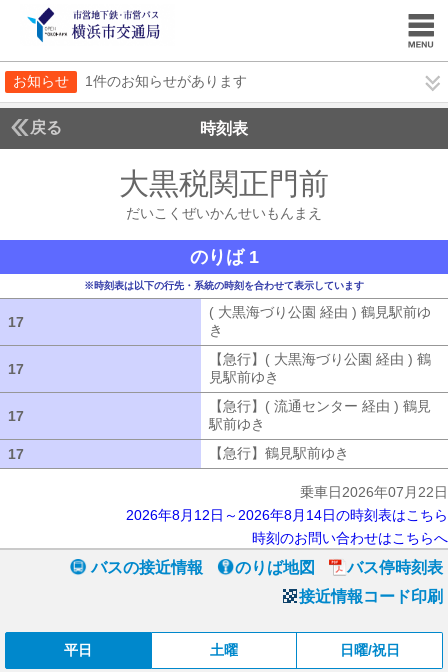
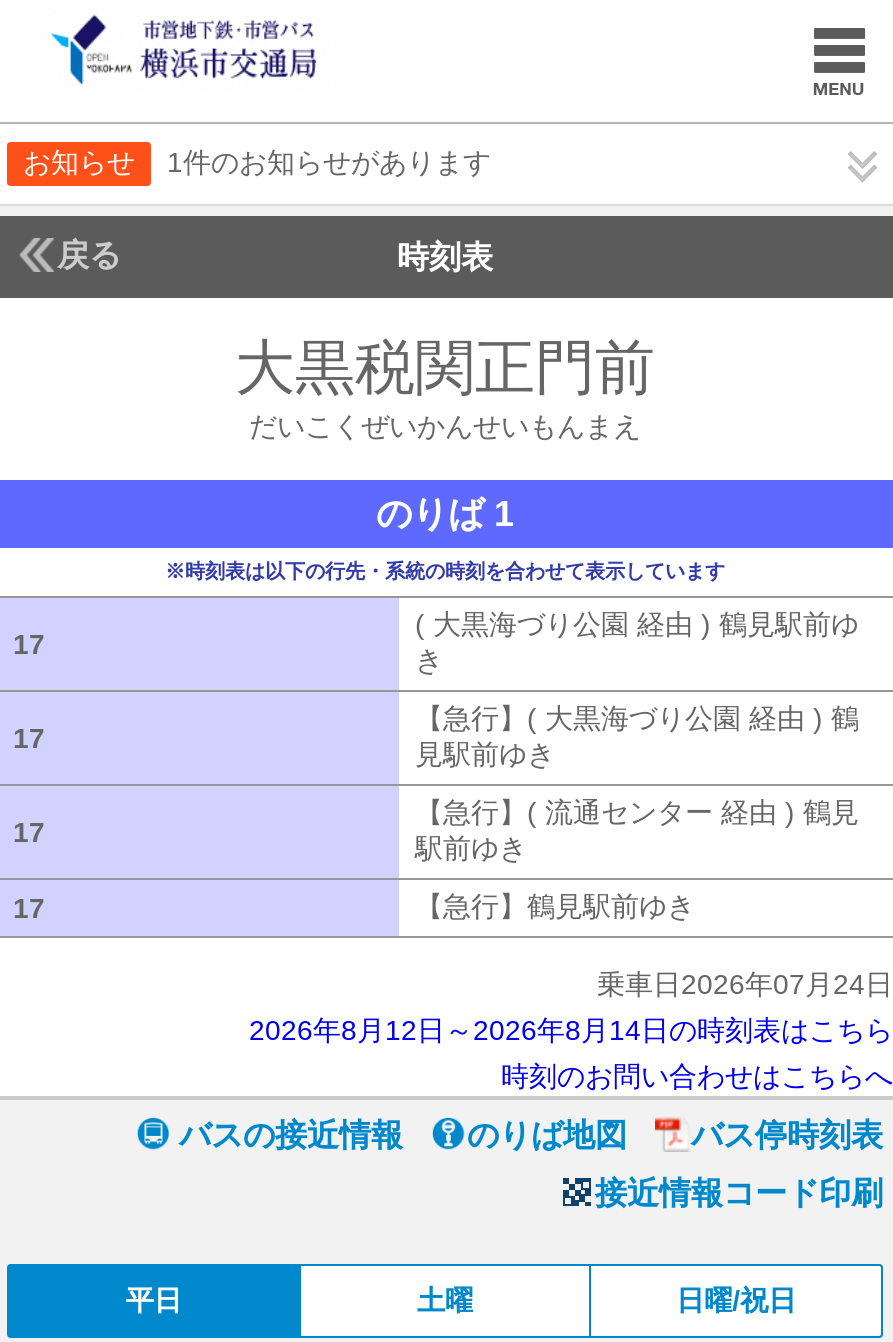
[300,484,448,500] 乗車日2026年07月22日 -> [597,968,893,1000] 乗車日2026年07月24日

